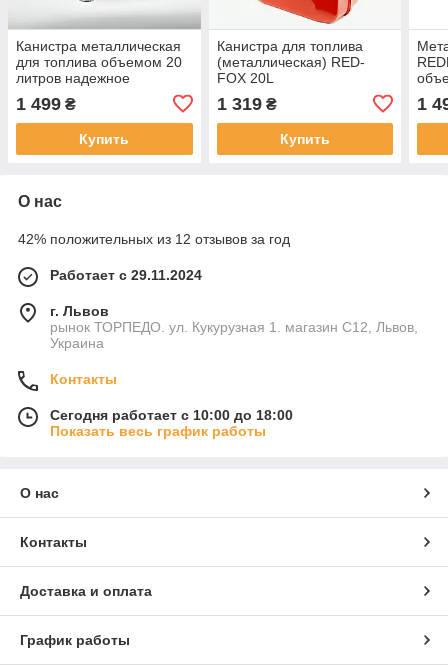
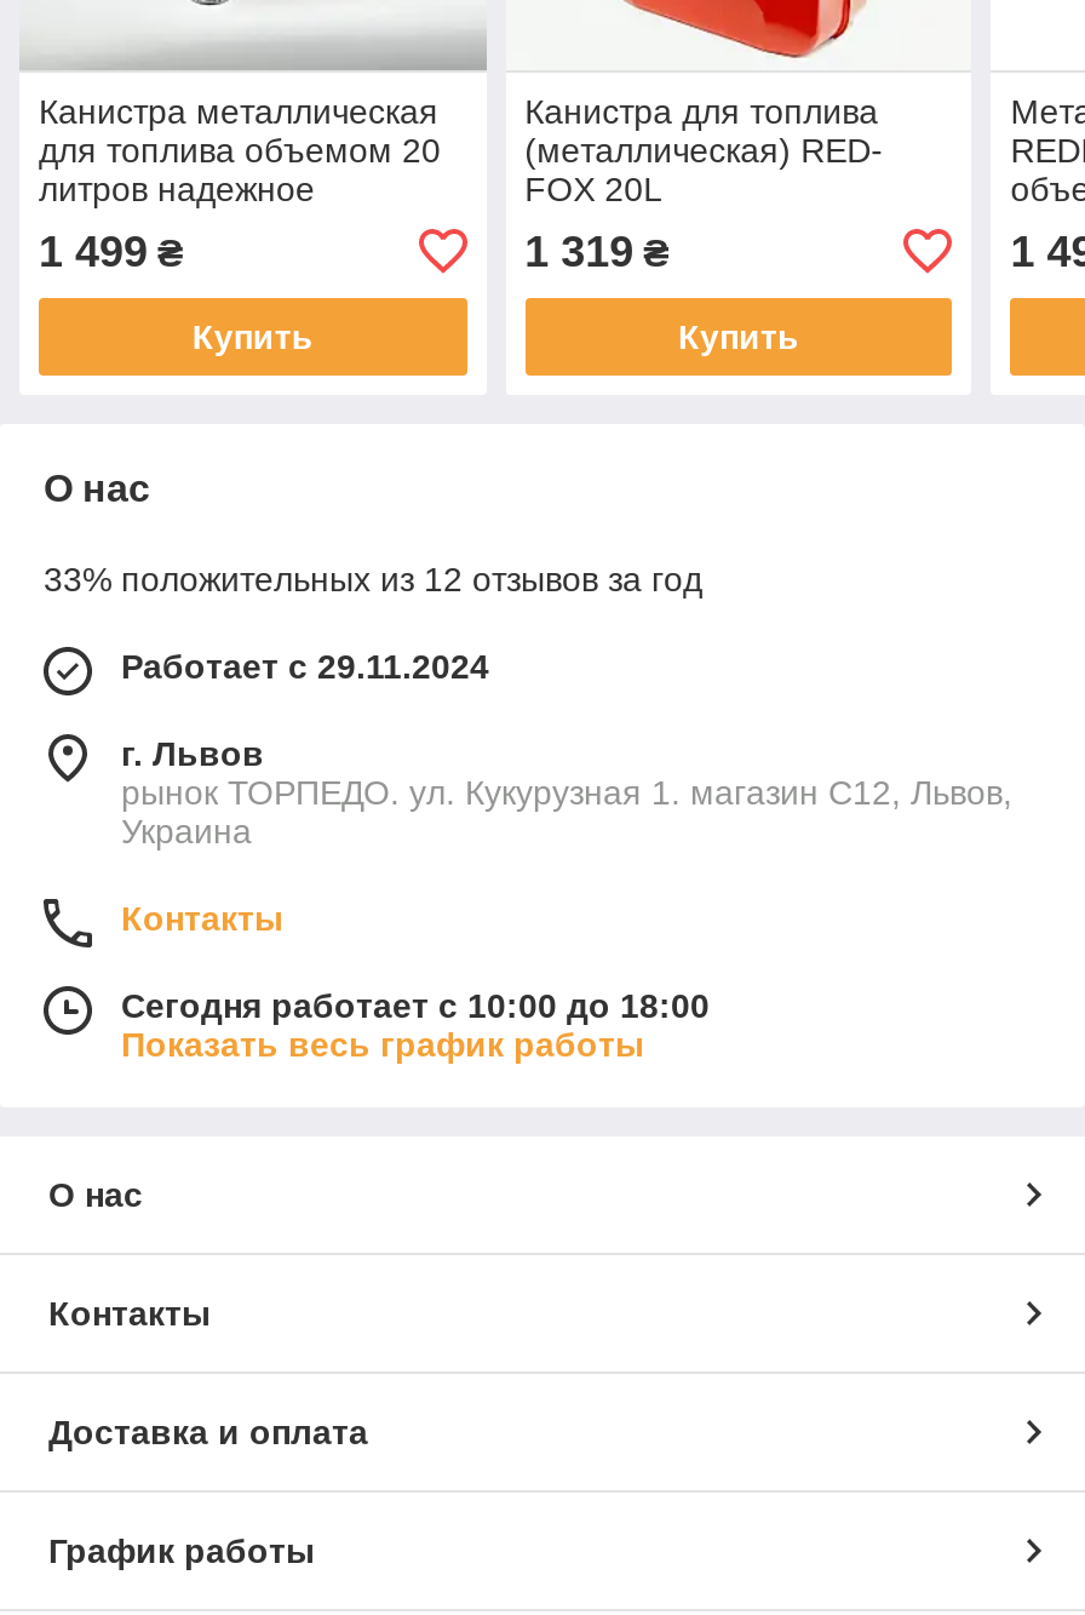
[18,231,290,247] 42% положительных из 12 отзывов за год -> [44,560,702,599] 33% положительных из 12 отзывов за год

